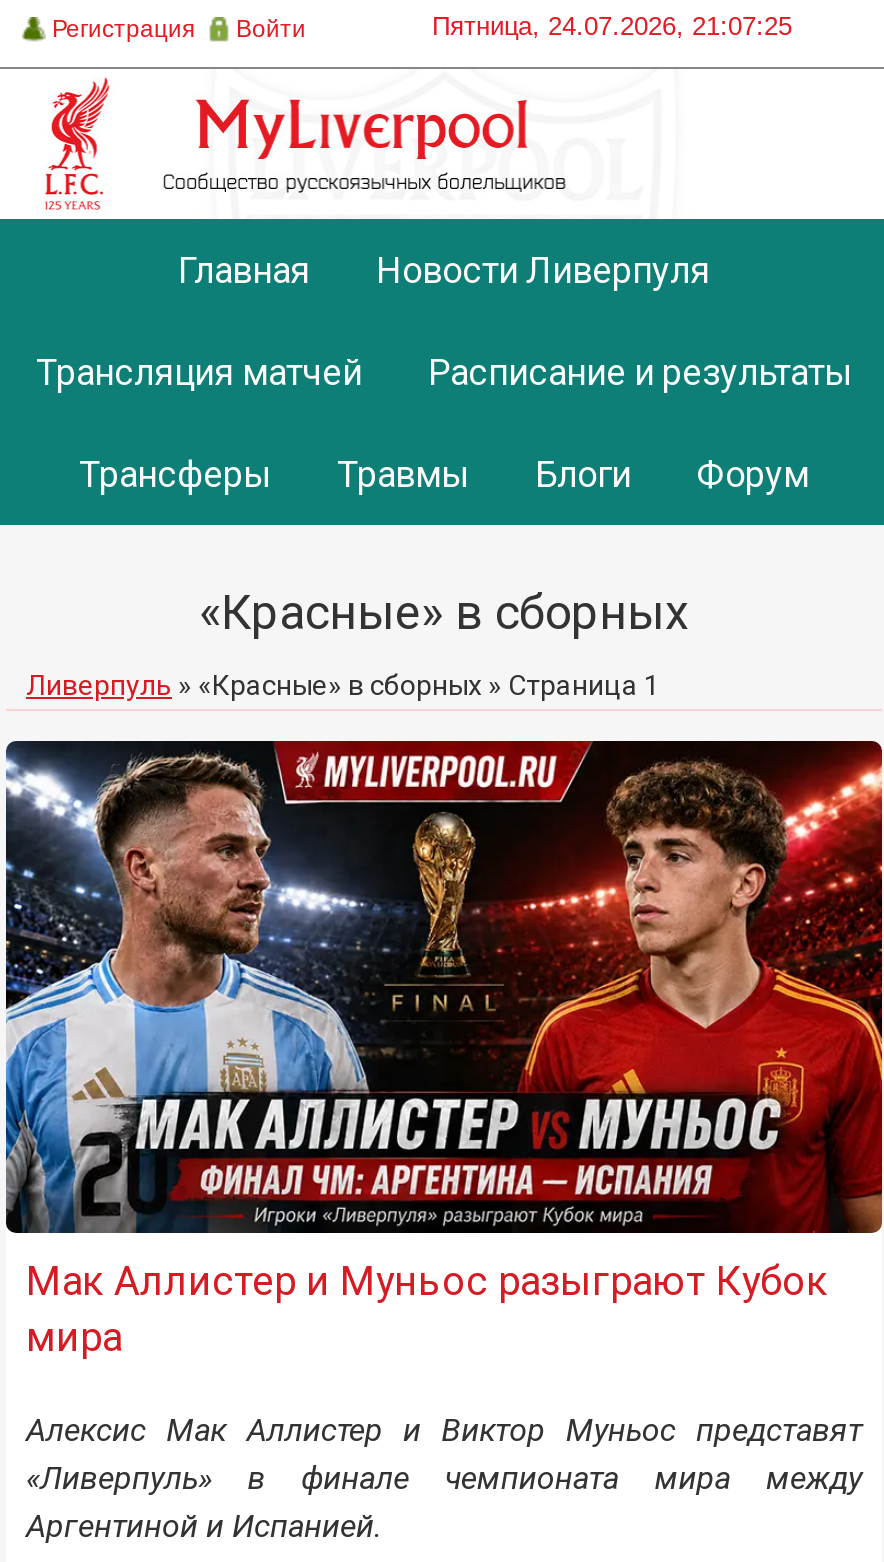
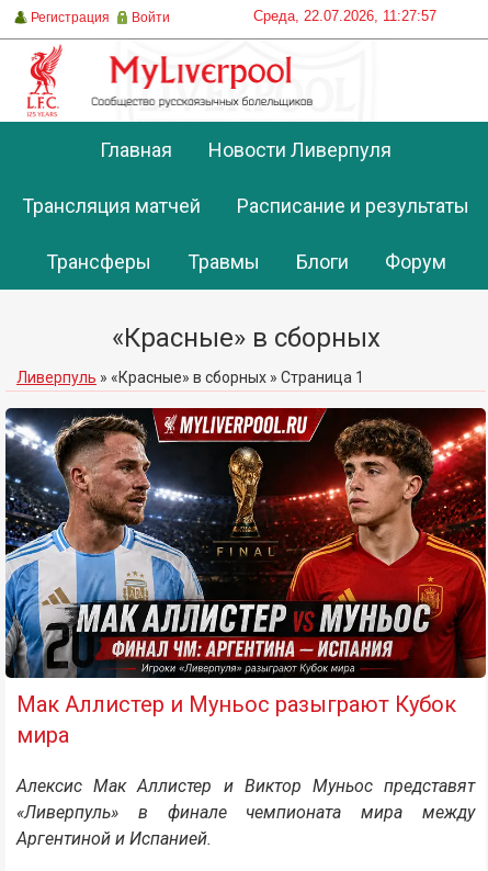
[432,11,792,41] Пятница, 24.07.2026, 21:07:25 -> [253,8,436,24] Среда, 22.07.2026, 11:27:57

